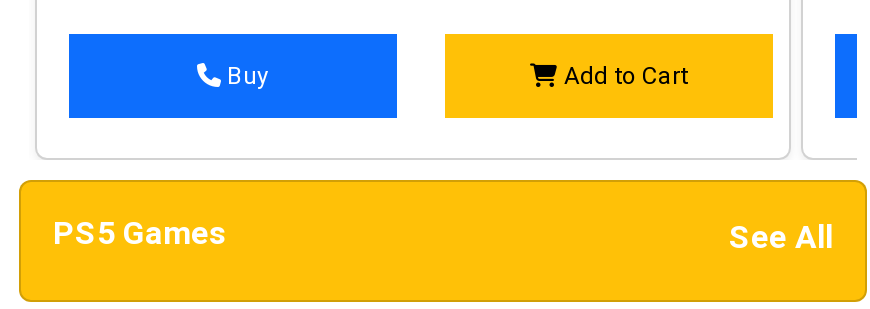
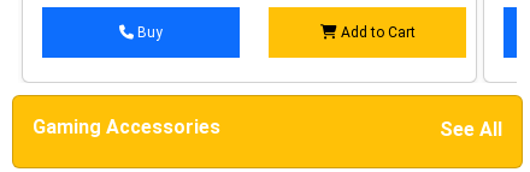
[53,213,227,251] PS5 Games -> [33,115,220,138] Gaming Accessories

